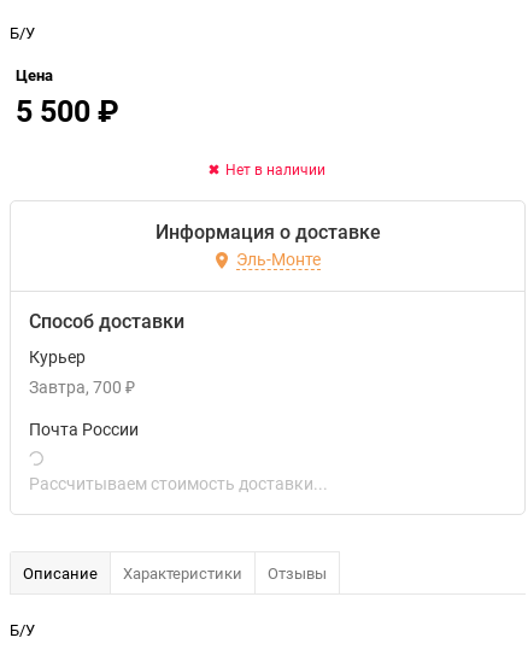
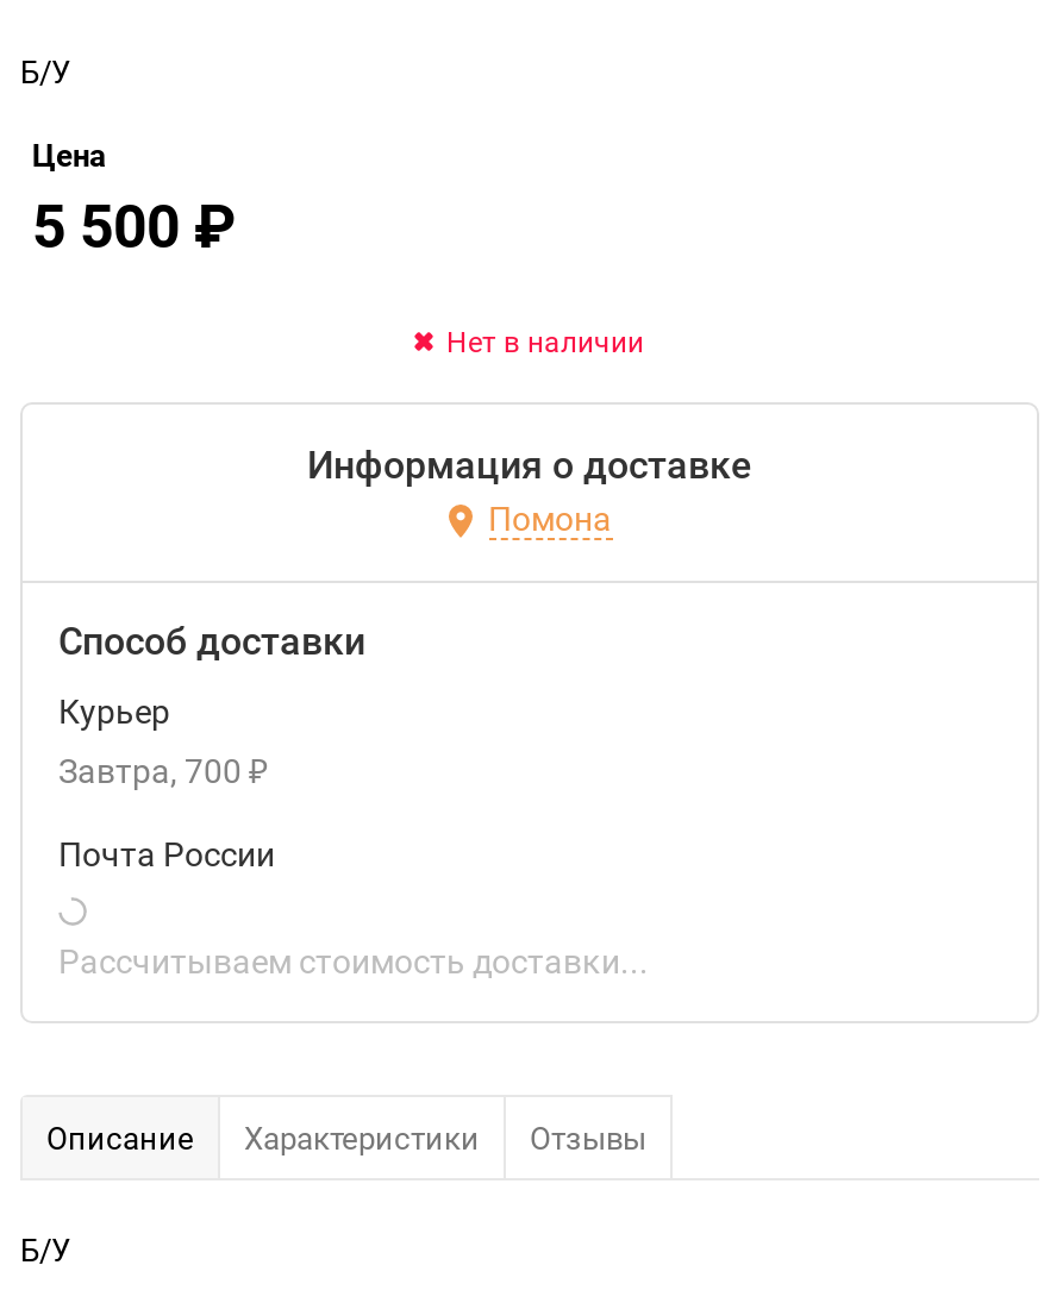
[236,250,320,269] Эль-Монте -> [488,501,612,539] Помона

